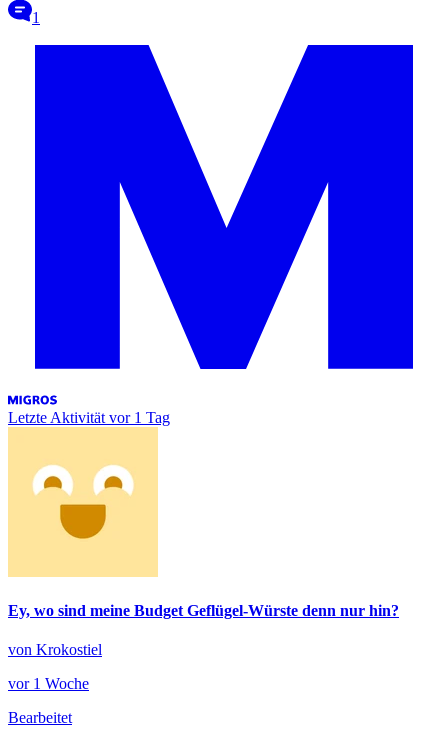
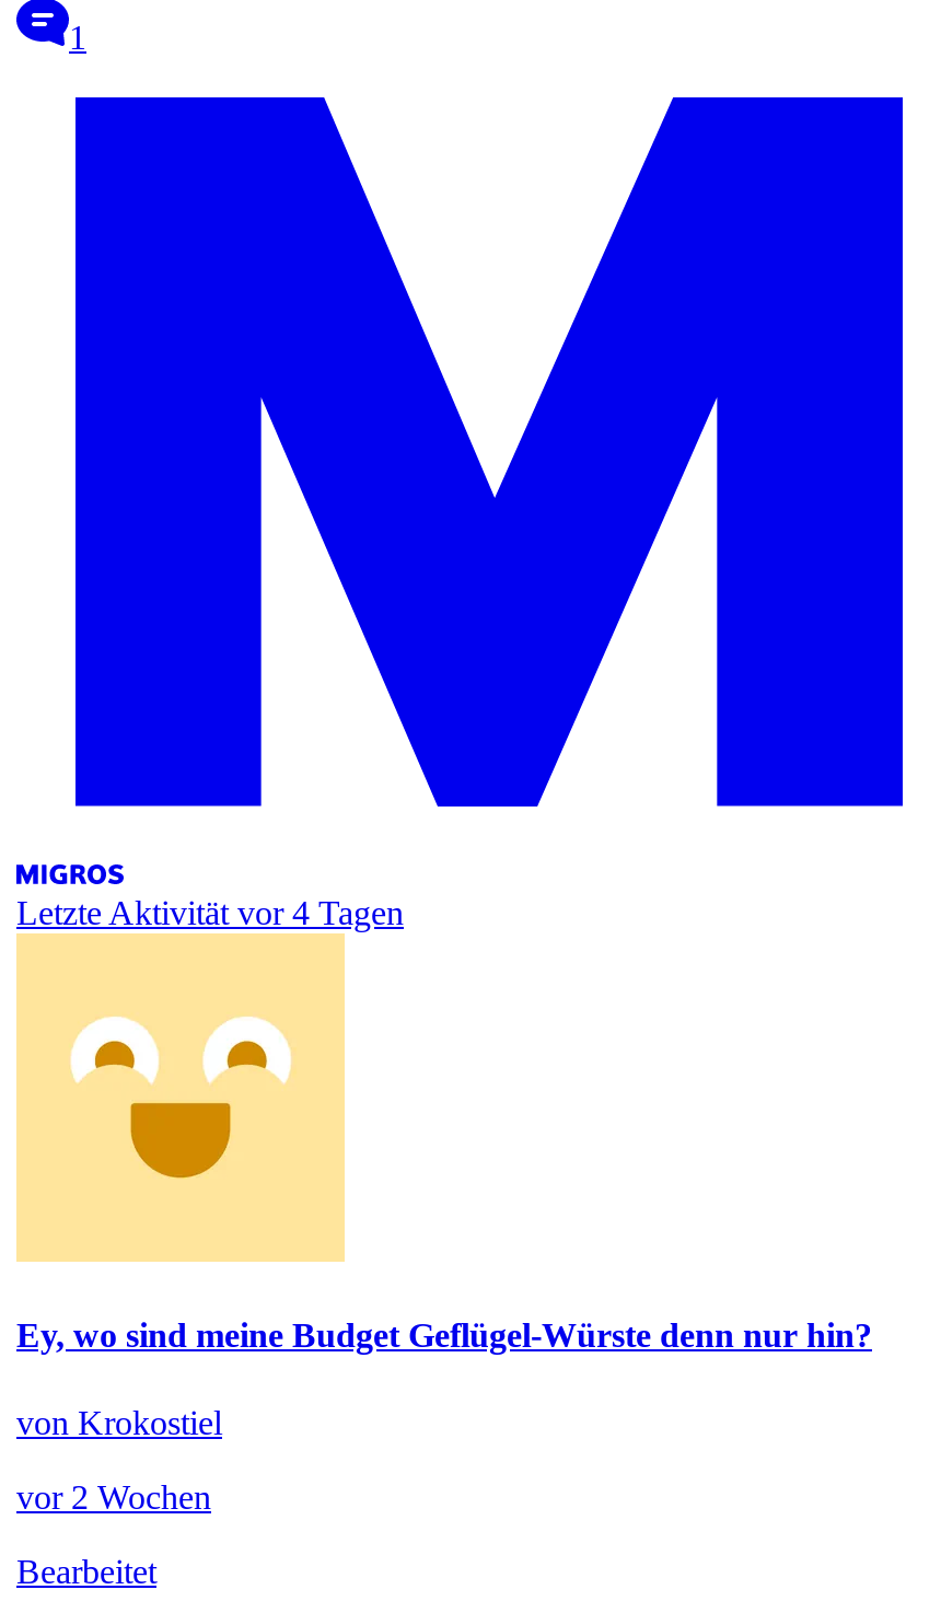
[8,409,170,426] Letzte Aktivität vor 1 Tag -> [16,894,404,932] Letzte Aktivität vor 4 Tagen
[8,675,89,692] vor 1 Woche -> [16,1478,211,1515] vor 2 Wochen

